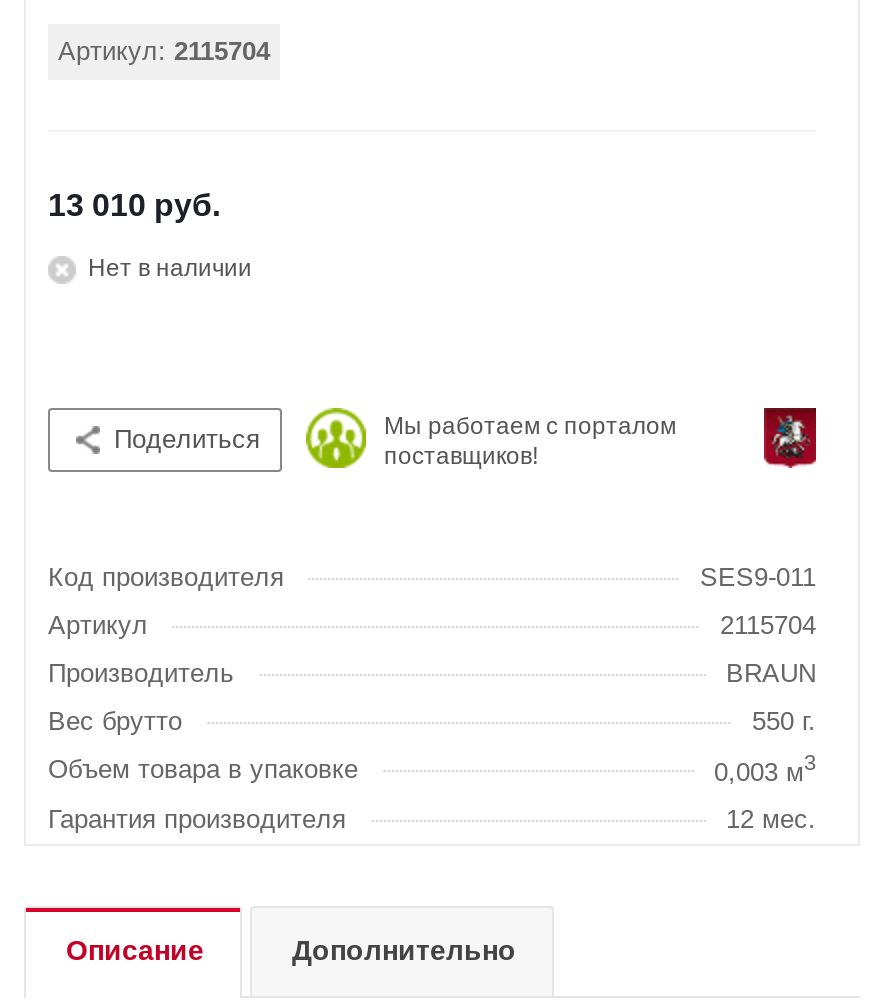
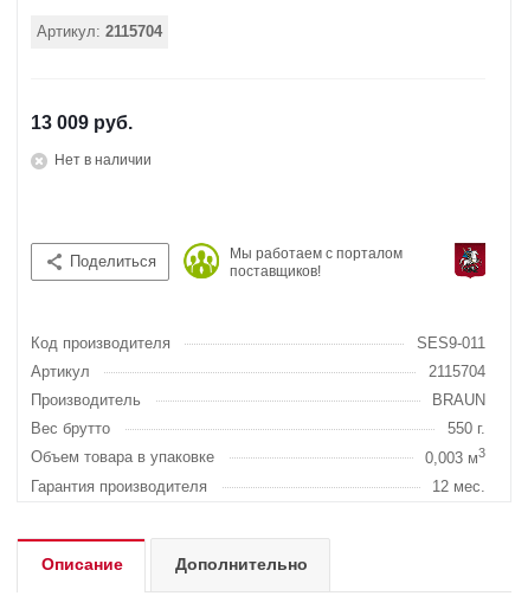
[48,188,220,222] 13 010 руб. -> [31,113,133,133] 13 009 руб.

